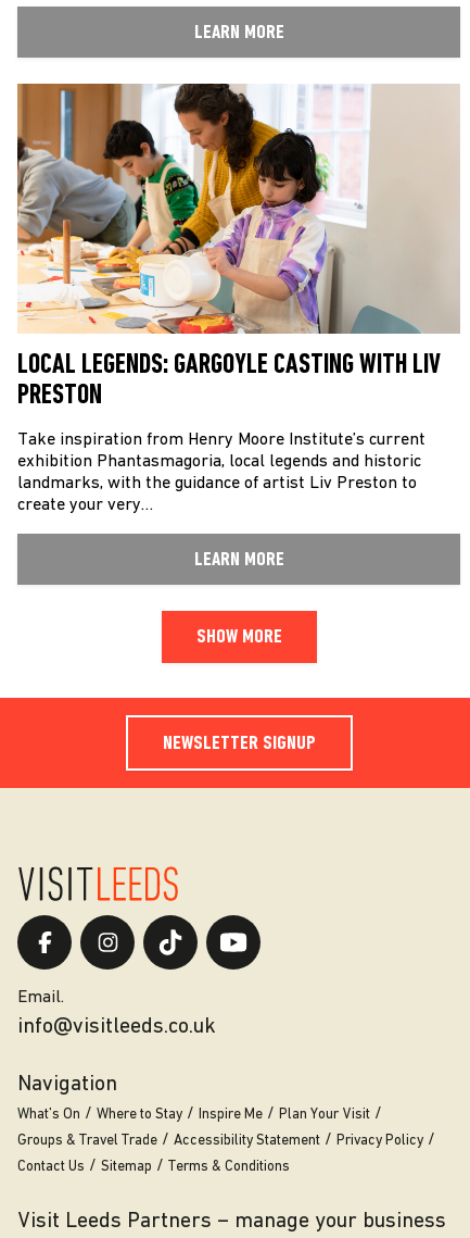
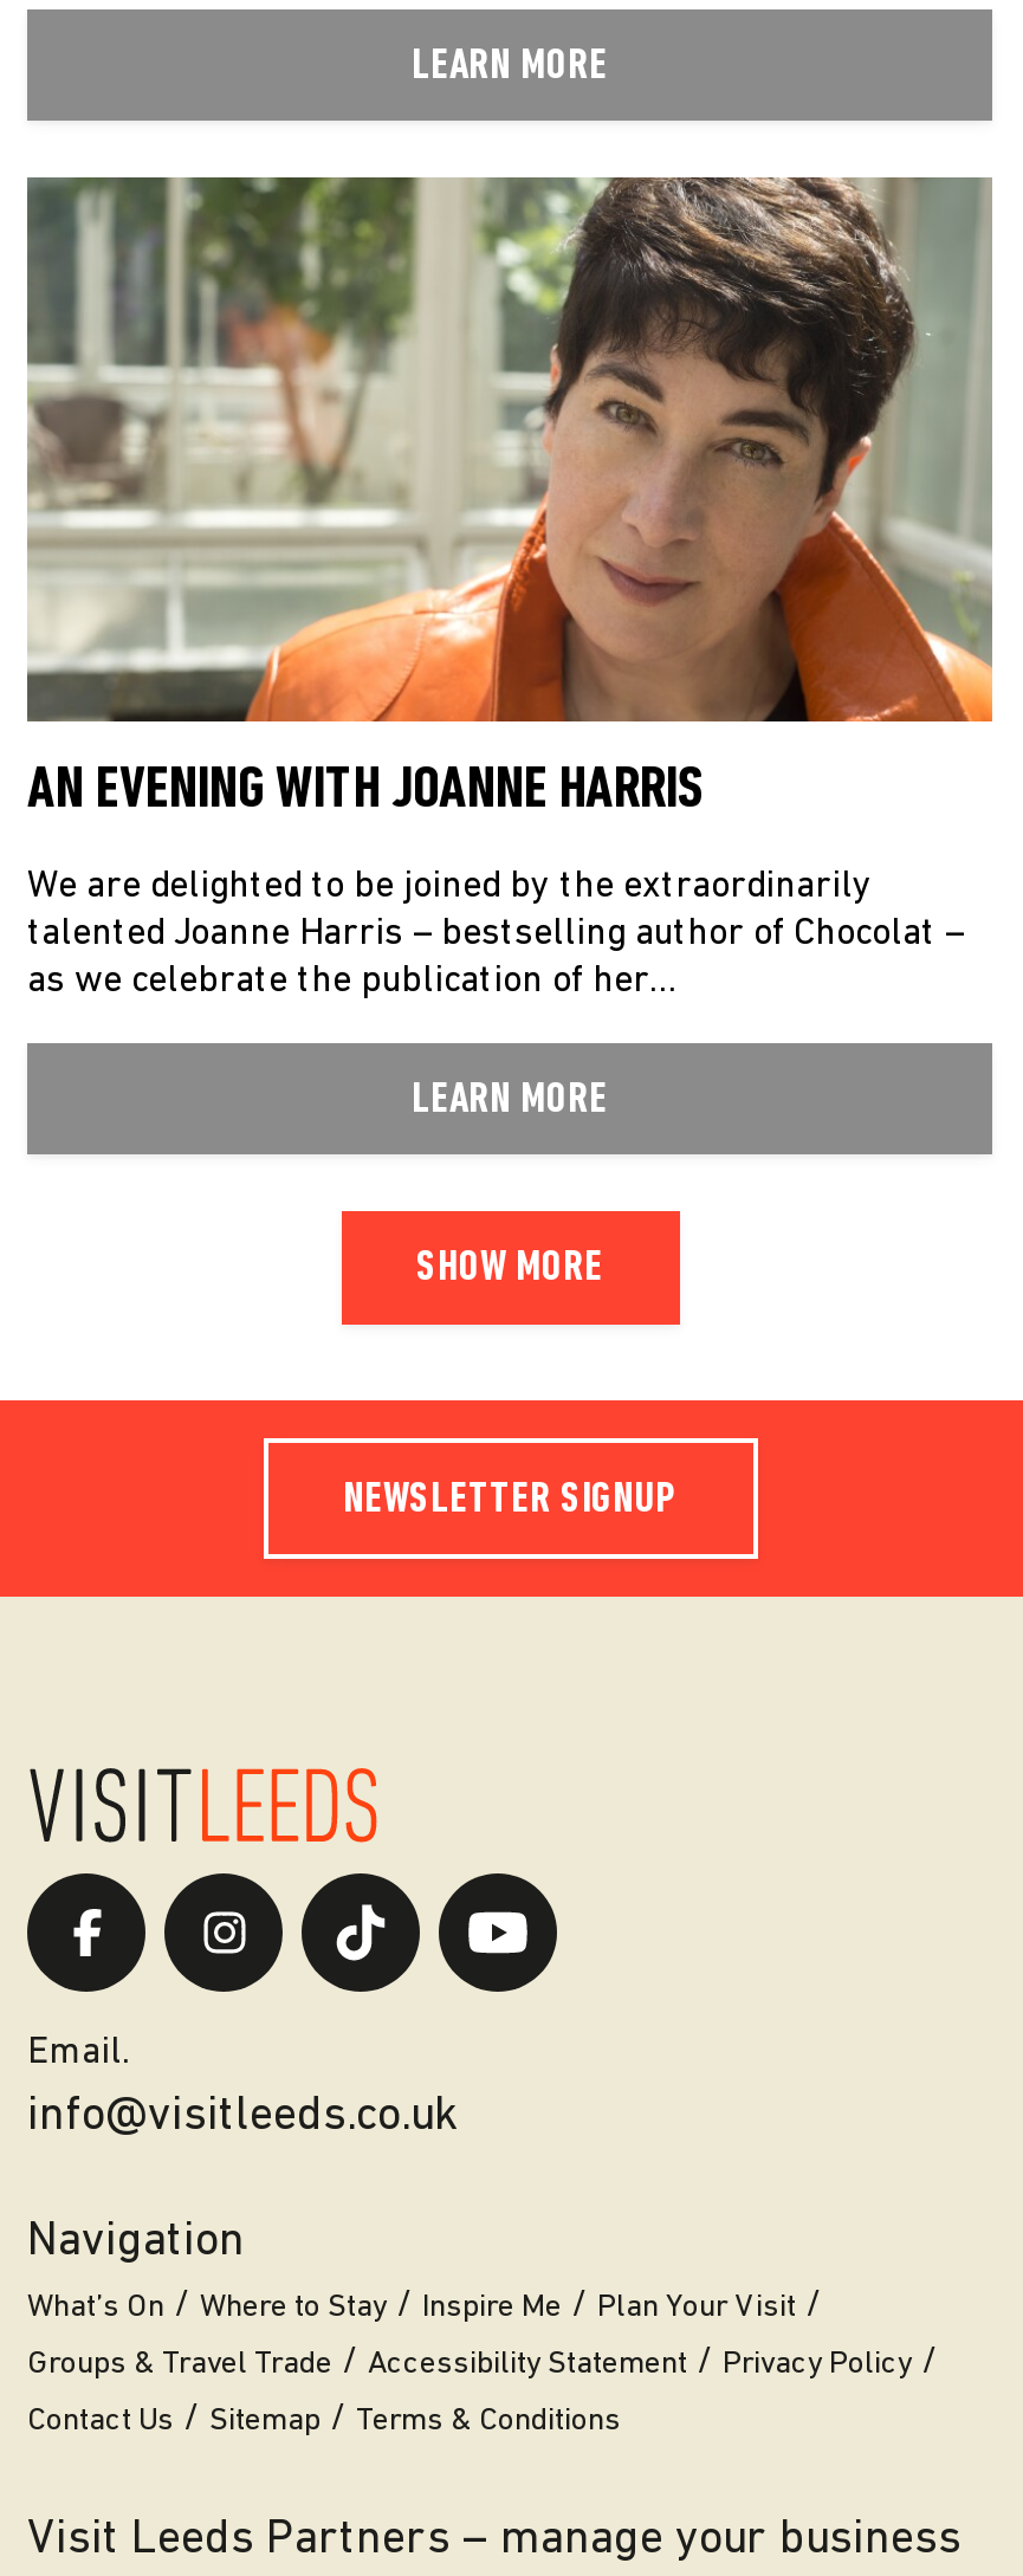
[17,83,459,409] [image] | LOCAL LEGENDS: GARGOYLE CASTING WITH LIV | PRESTON -> [27,175,995,820] [image] | AN EVENING WITH JOANNE HARRIS
[17,431,425,514] Take inspiration from Henry Moore Institute’s current | exhibition Phantasmagoria, local legends and historic | landmarks, with the guidance of artist Liv Preston to | create your very… -> [27,867,964,1000] We are delighted to be joined by the extraordinarily | talented Joanne Harris – bestselling author of Chocolat – | as we celebrate the publication of her…

